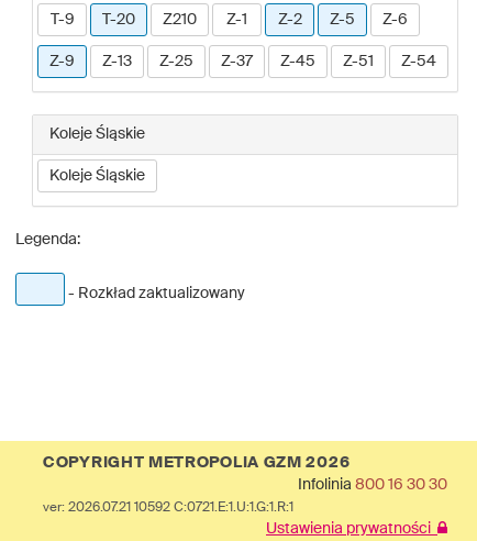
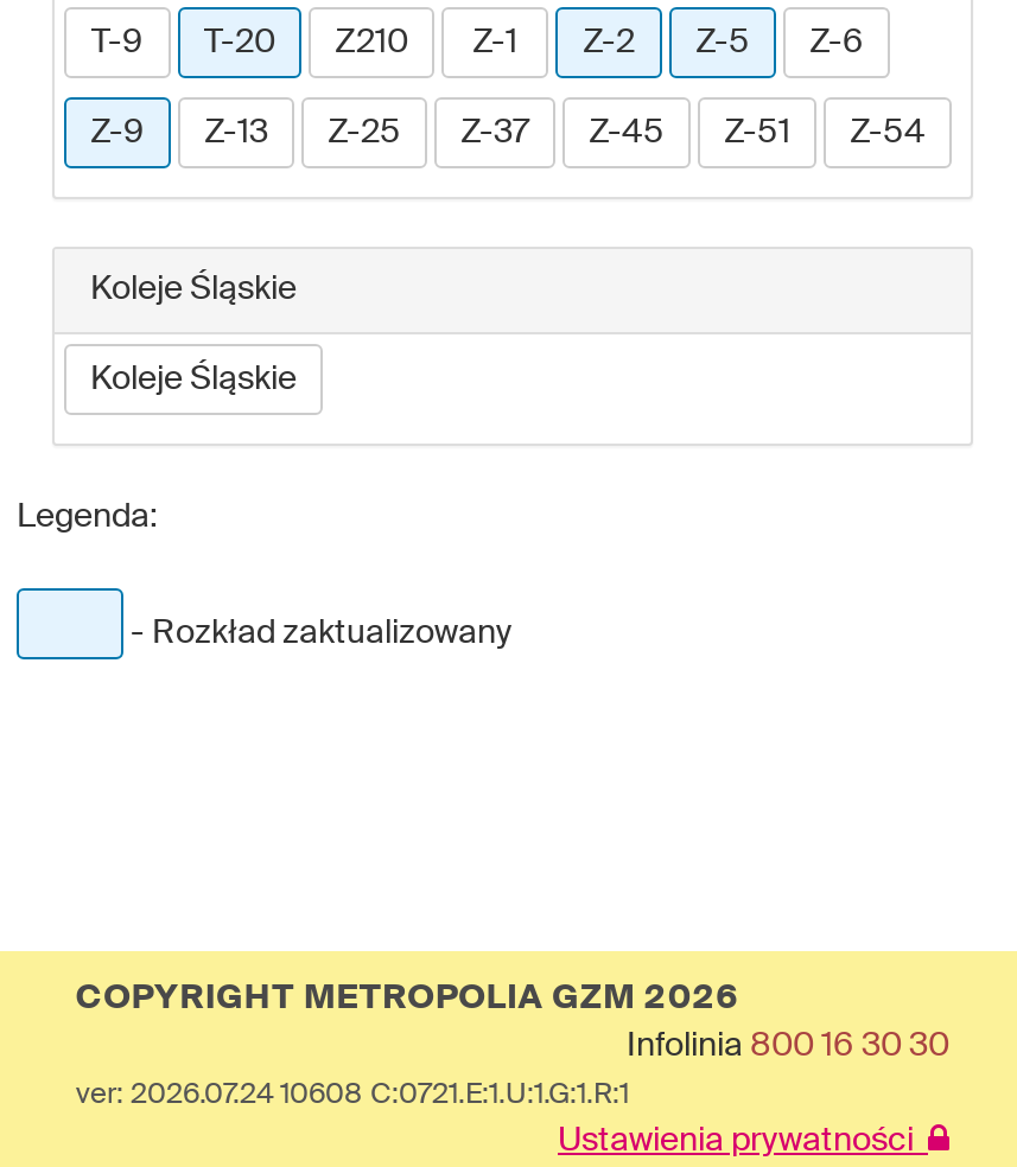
[43,501,293,515] ver: 2026.07.21 10592 C:0721.E:1.U:1.G:1.R:1 -> [76,1082,629,1110] ver: 2026.07.24 10608 C:0721.E:1.U:1.G:1.R:1

